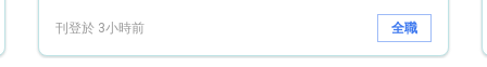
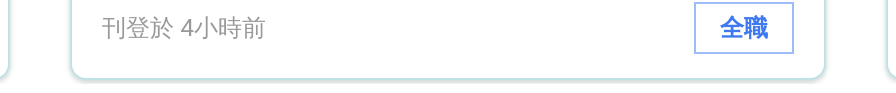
[55,20,145,35] 刊登於 3小時前 -> [102,13,266,41] 刊登於 4小時前

